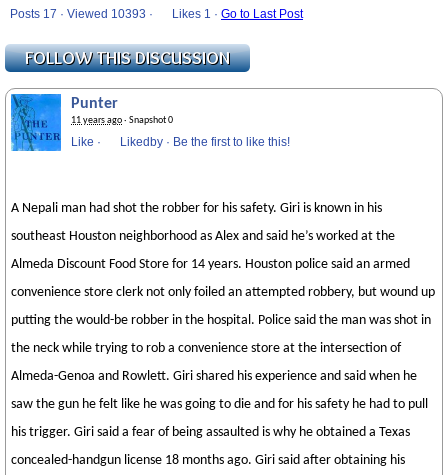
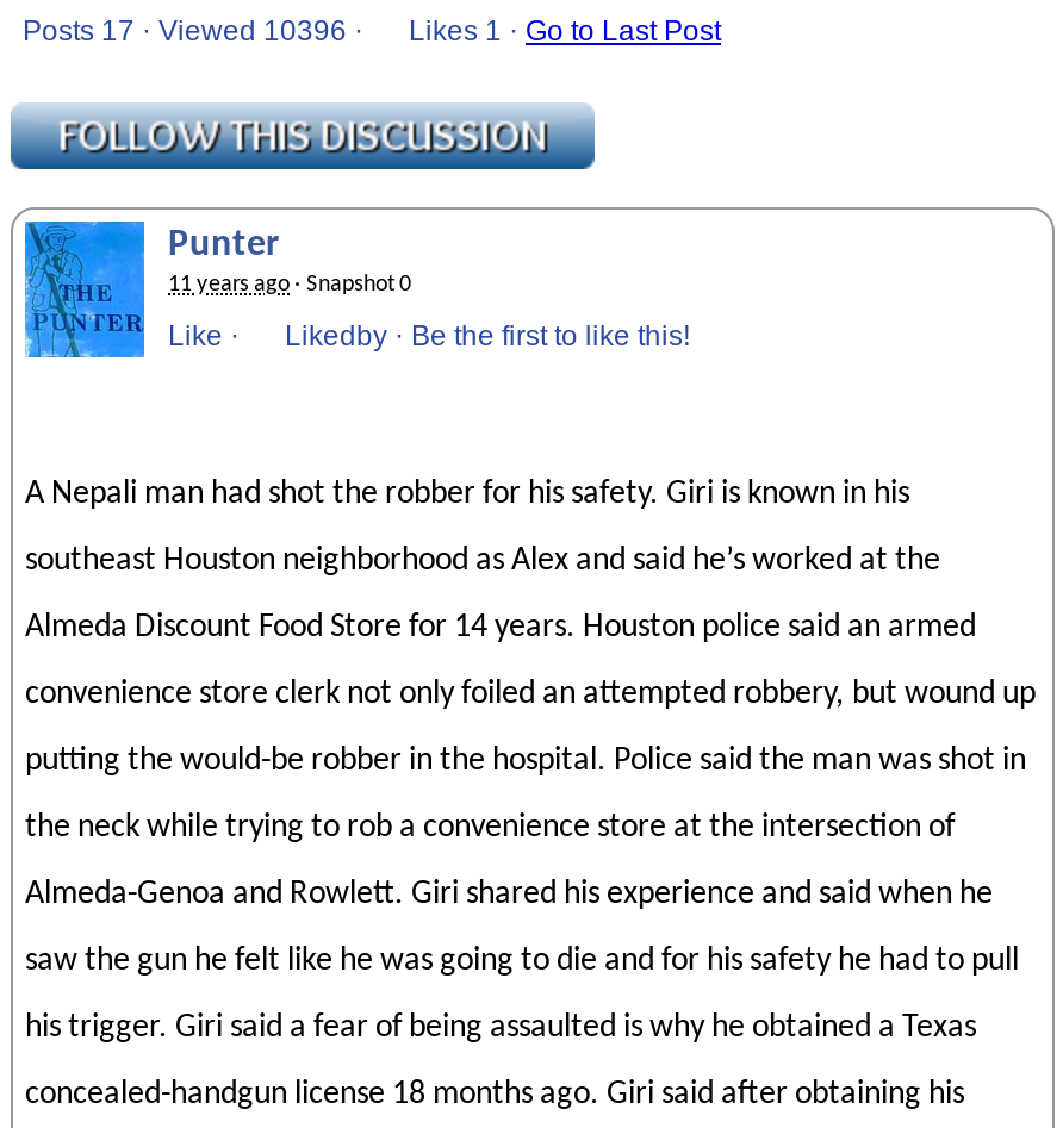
[10,7,303,21] Posts 17 · Viewed 10393 · Likes 1 · Go to Last Post -> [23,14,721,48] Posts 17 · Viewed 10396 · Likes 1 · Go to Last Post

